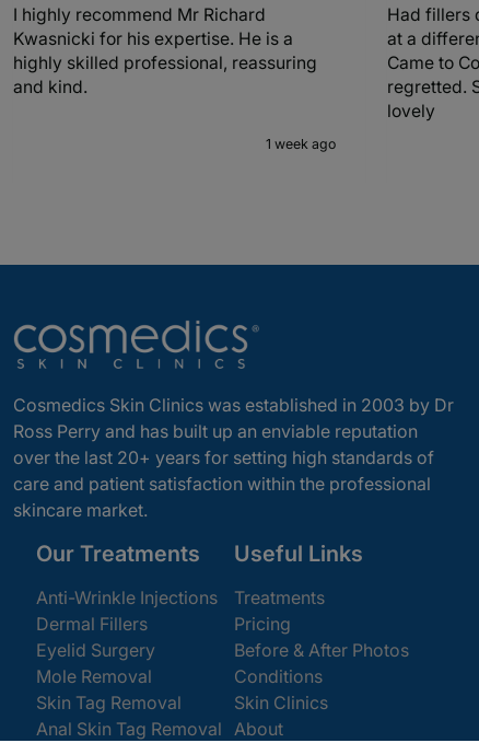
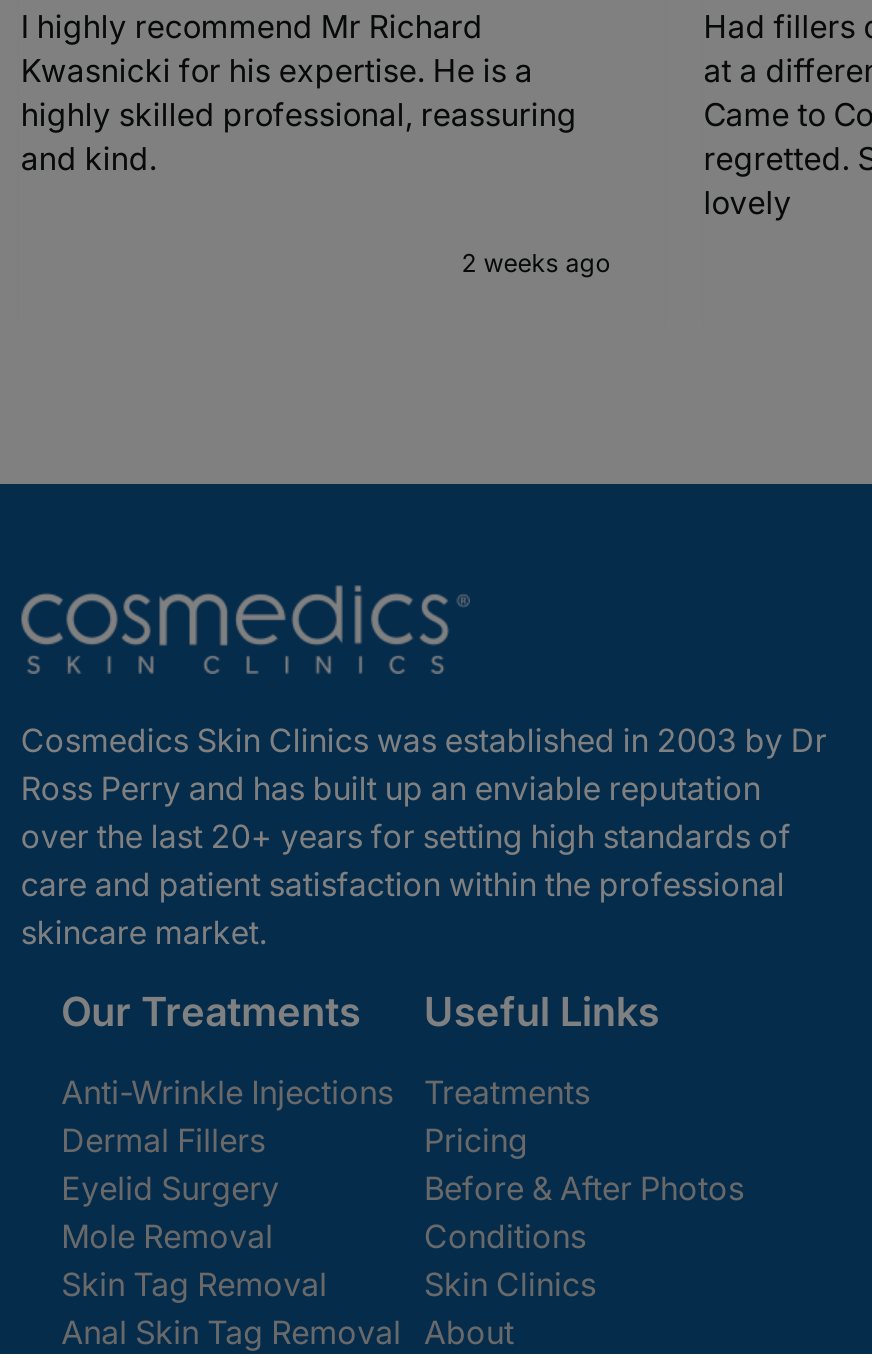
[265,136,335,152] 1 week ago -> [461,248,609,278] 2 weeks ago

